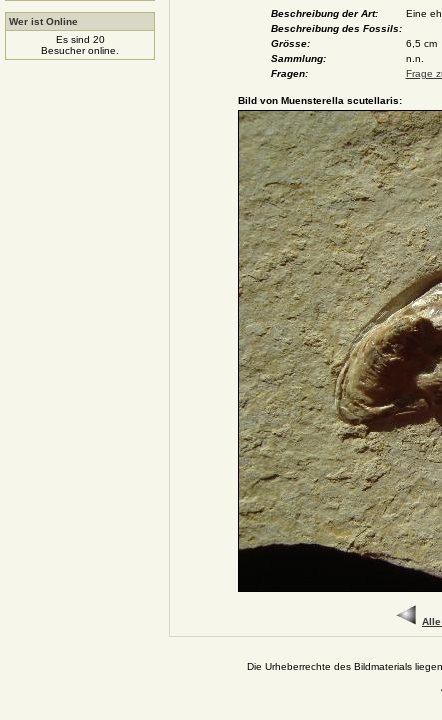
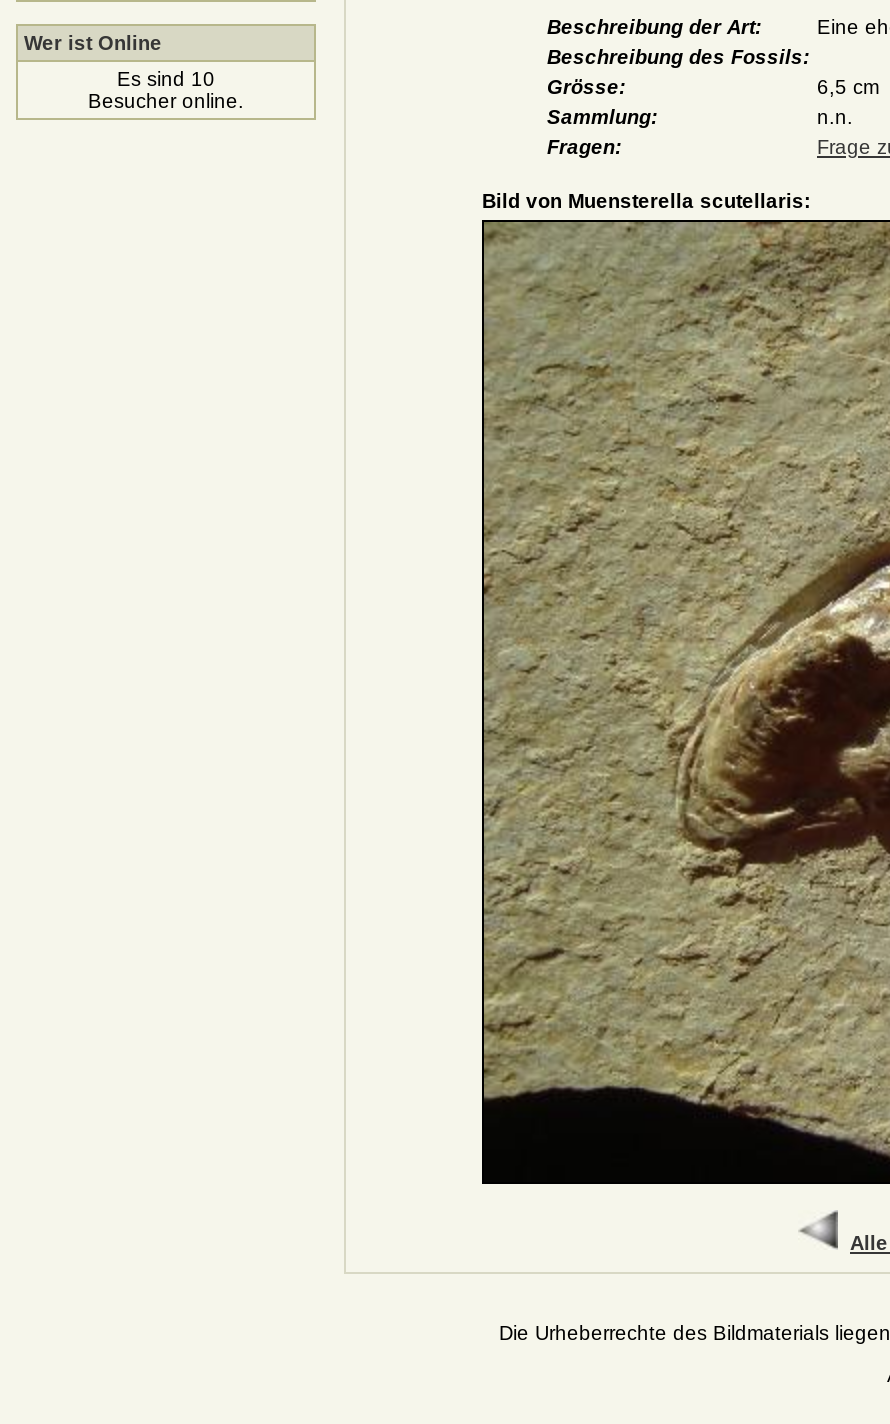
[55,34,104,45] Es sind 20 -> [117,68,215,90] Es sind 10

